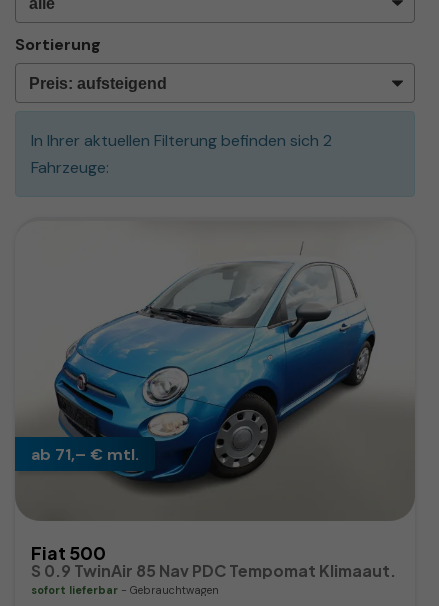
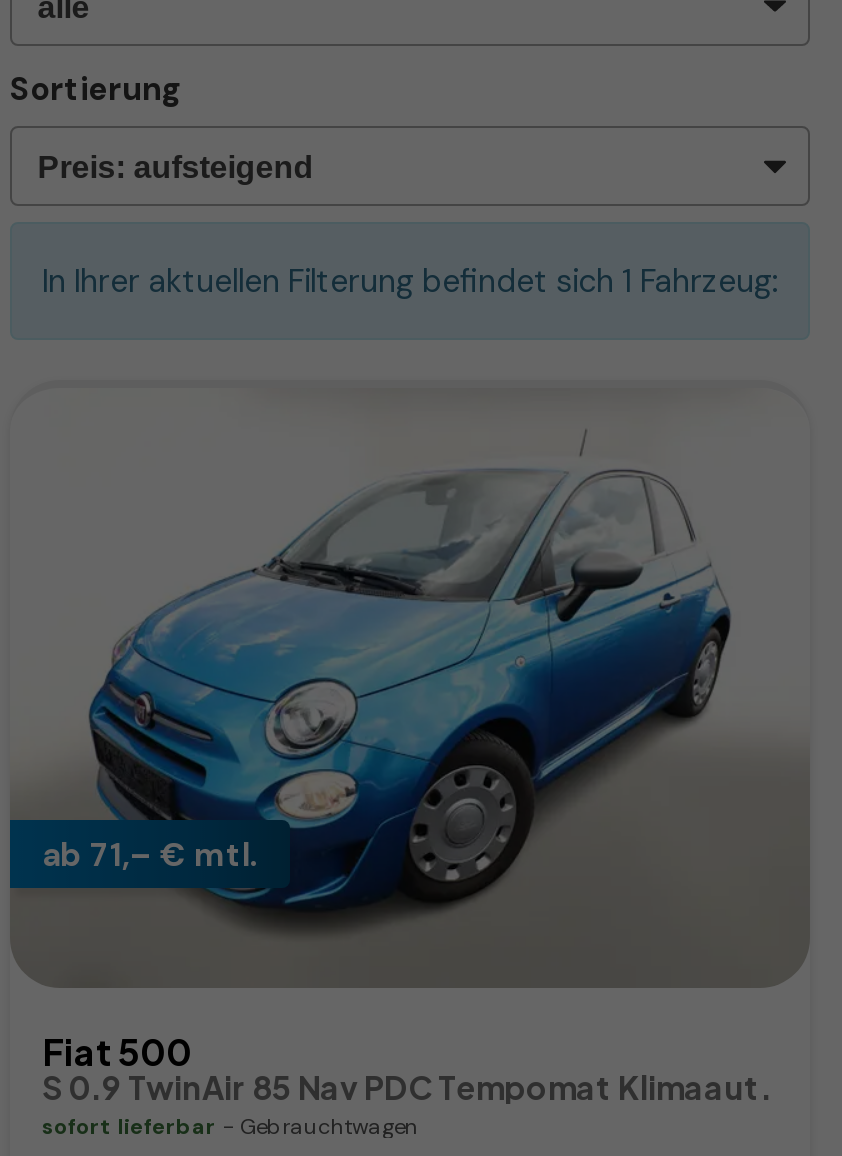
[31,130,332,178] In Ihrer aktuellen Filterung befinden sich 2 | Fahrzeuge: -> [42,260,778,302] In Ihrer aktuellen Filterung befindet sich 1 Fahrzeug:

